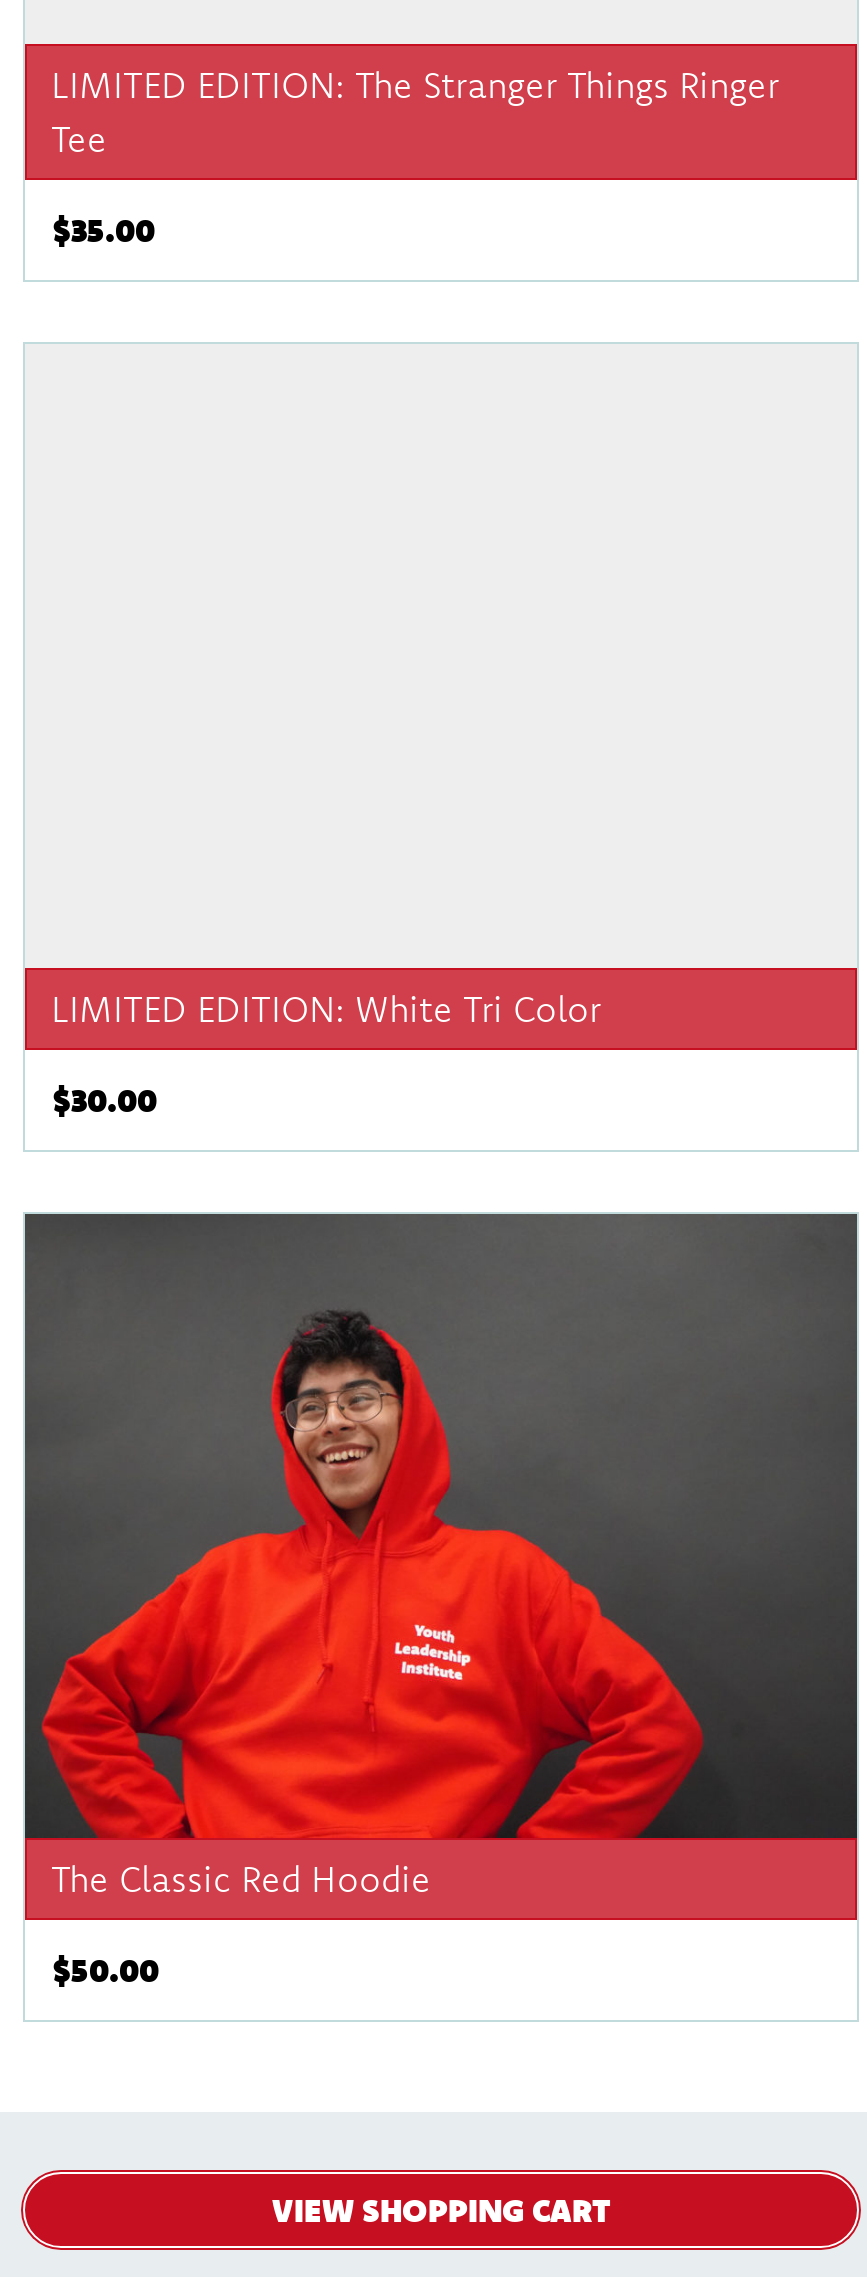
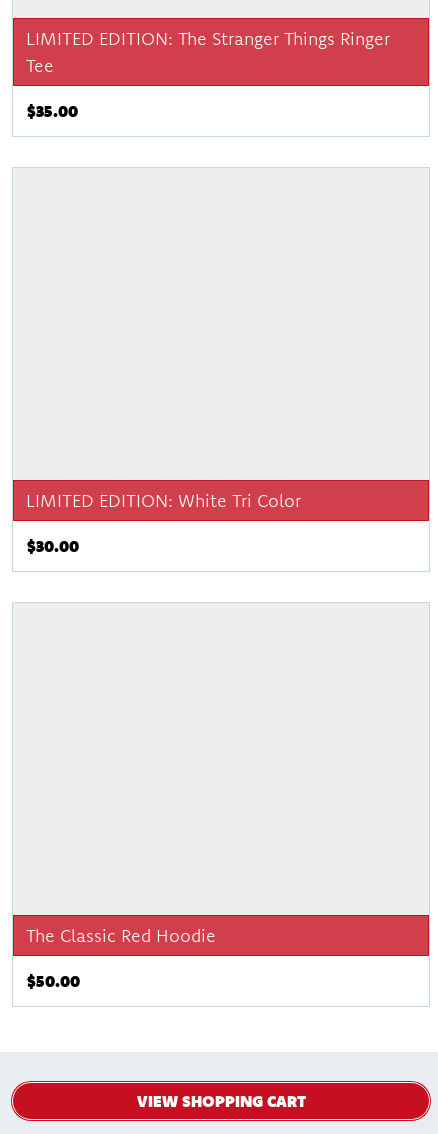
[23,1212,859,1840] [image] -> none

